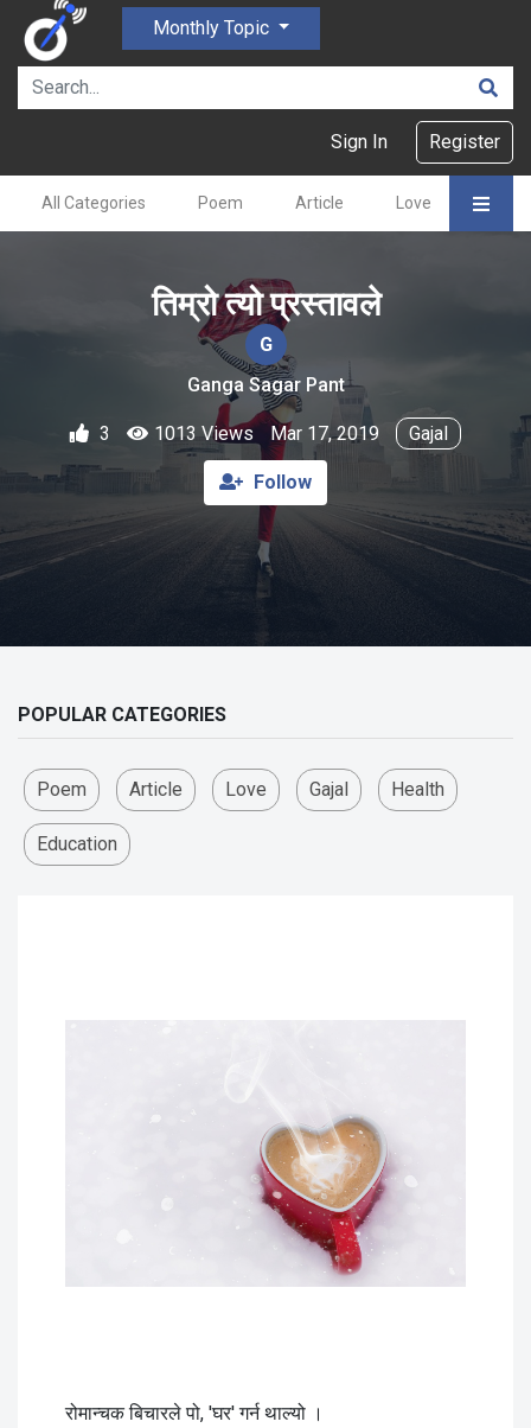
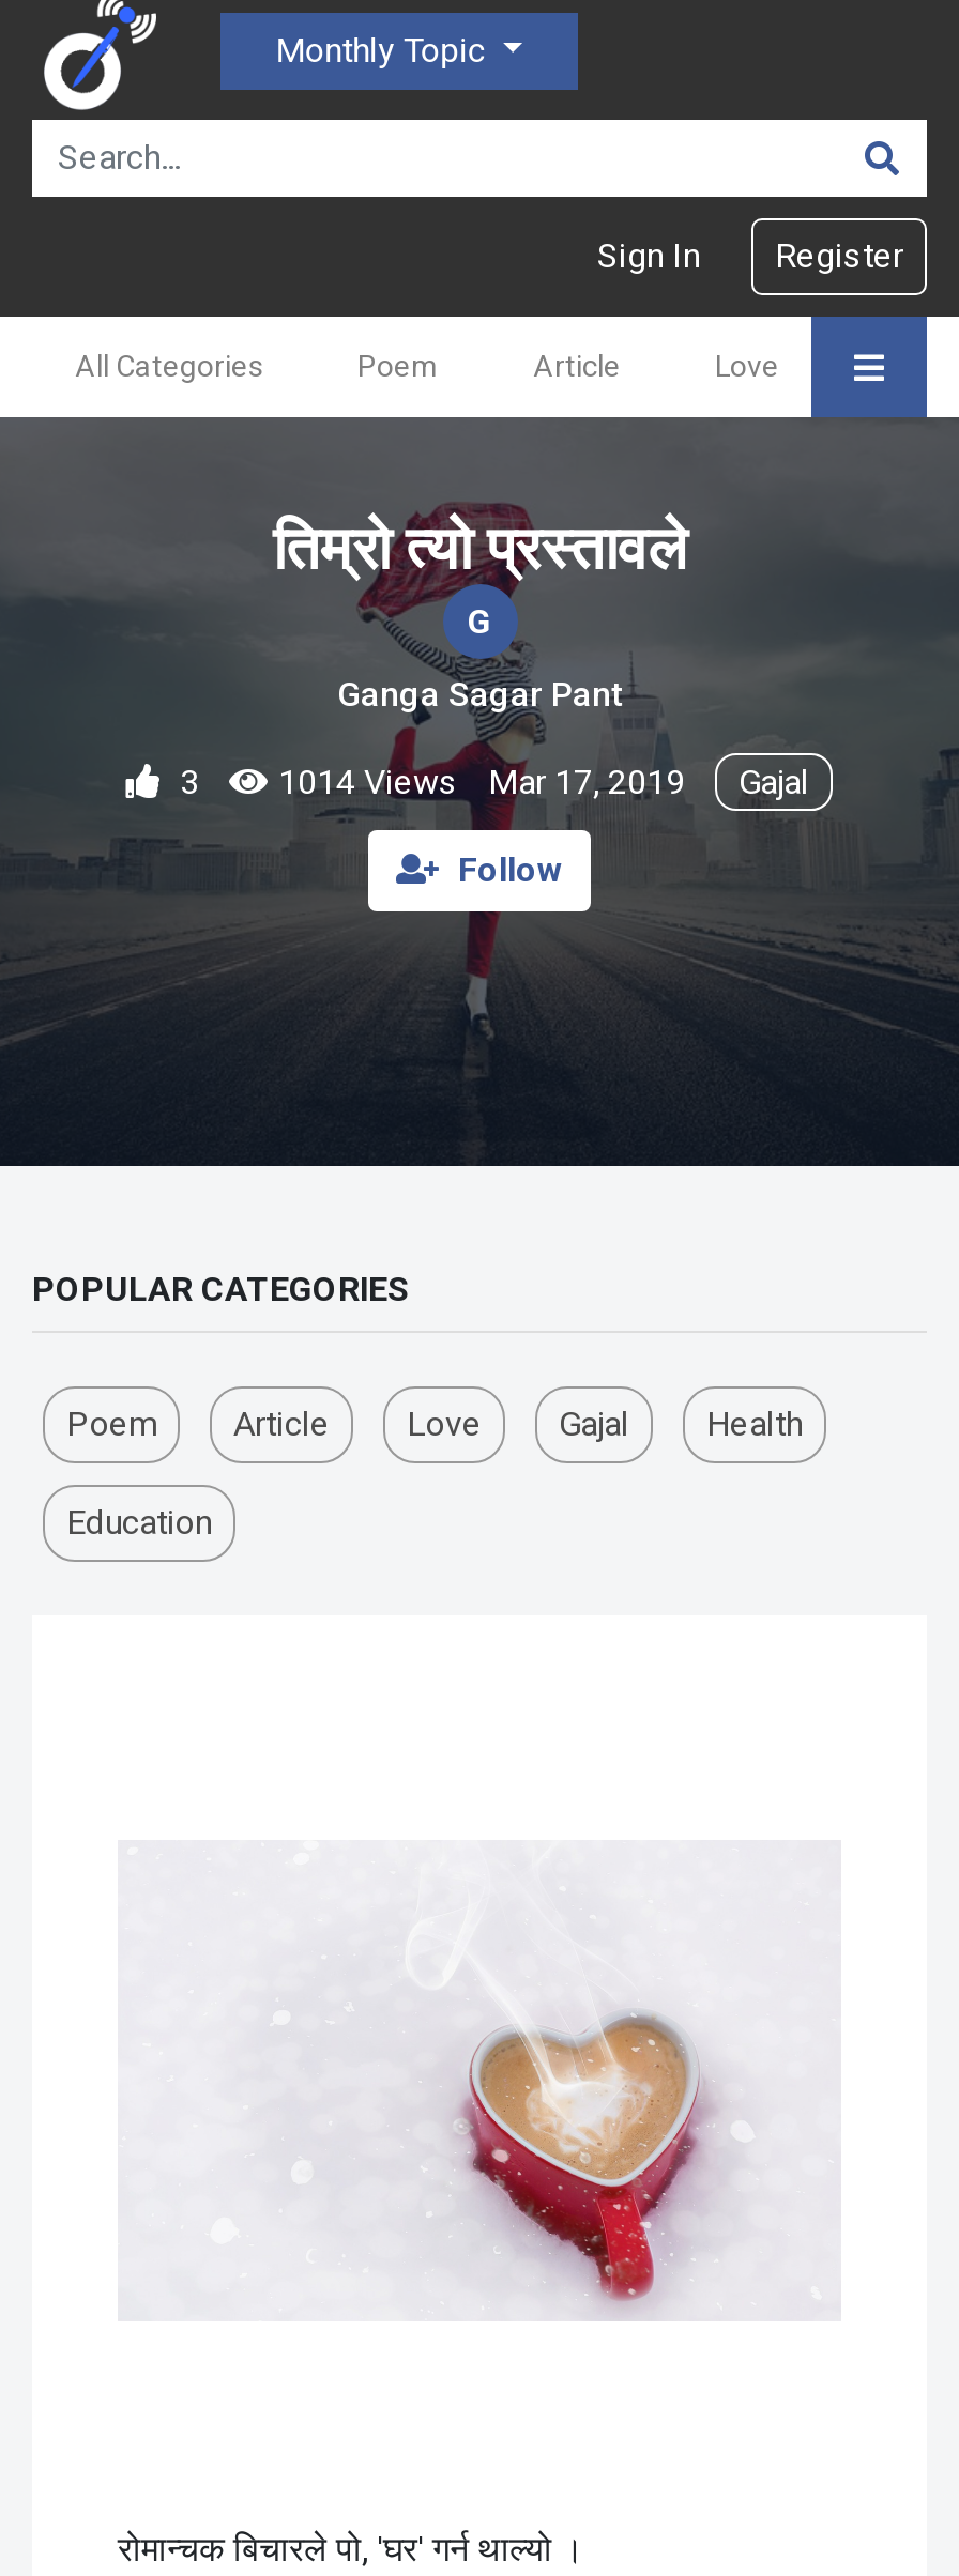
[100,422,448,445] 3 1013 Views Mar 17, 2019 Gajal -> [180,762,809,802] 3 1014 Views Mar 17, 2019 Gajal

